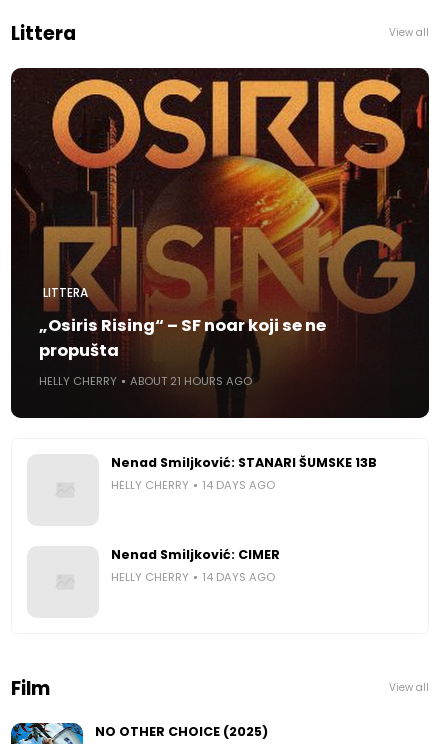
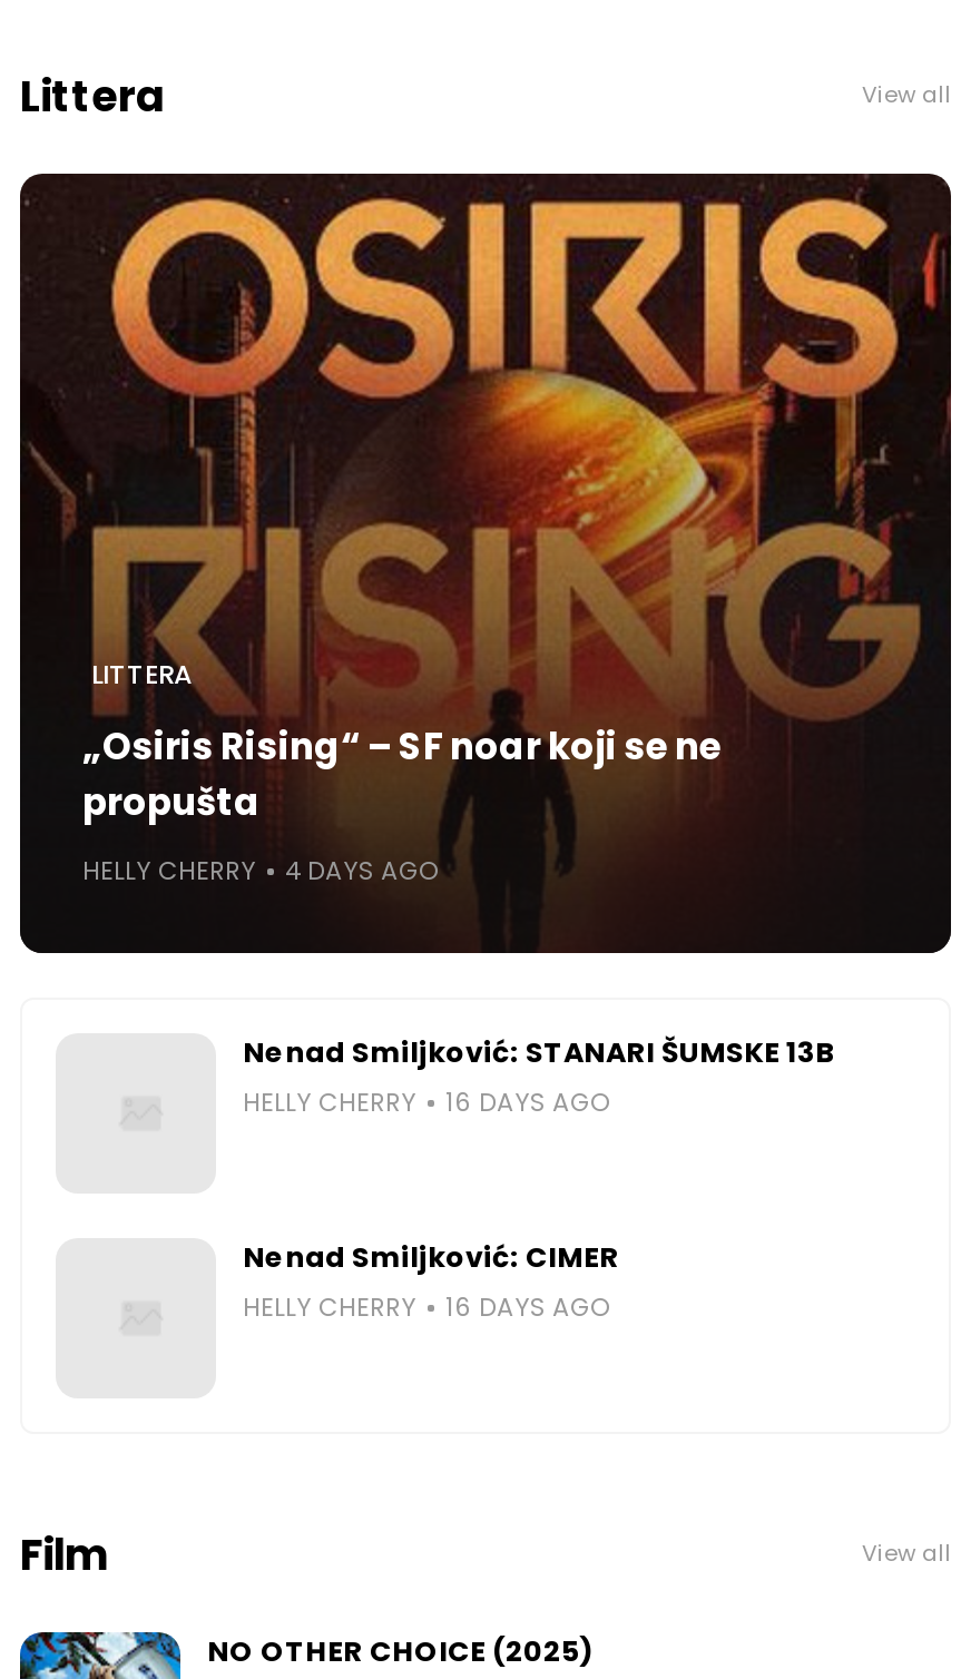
[130,373,252,389] ABOUT 21 HOURS AGO -> [285,852,439,888] 4 DAYS AGO
[111,477,275,493] HELLY CHERRY 14 DAYS AGO -> [243,1084,610,1120] HELLY CHERRY 16 DAYS AGO
[111,569,275,585] HELLY CHERRY 14 DAYS AGO -> [243,1289,610,1324] HELLY CHERRY 16 DAYS AGO

